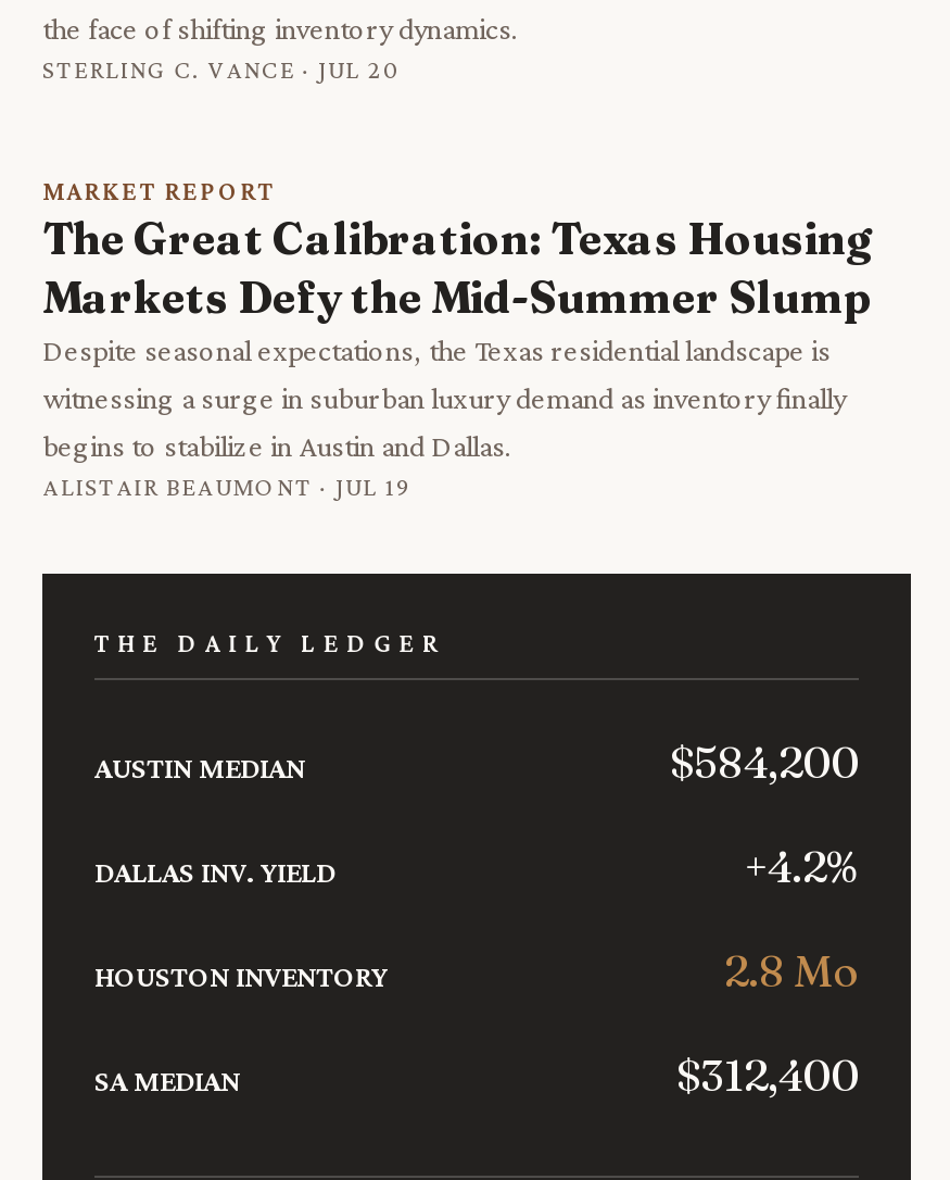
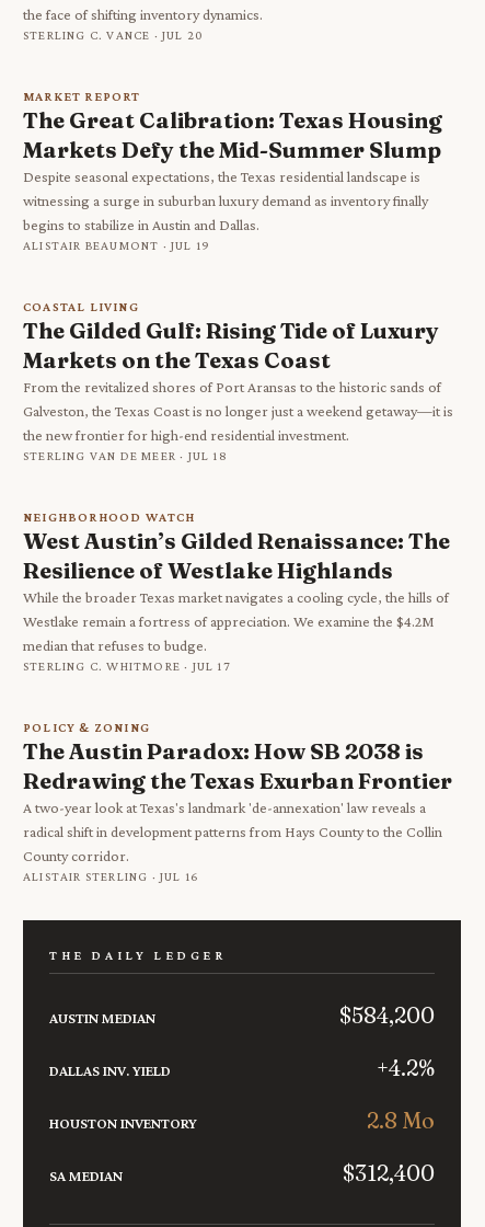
none -> [23,299,453,463] COASTAL LIVING | The Gilded Gulf: Rising Tide of Luxury | Markets on the Texas Coast | From the revitalized shores of Port Aransas to the historic sands of | Galveston, the Texas Coast is no longer just a weekend getaway—it is | the new frontier for high-end residential investment. | STERLING VAN DE MEER · JUL 18
none -> [23,509,450,673] NEIGHBORHOOD WATCH | West Austin’s Gilded Renaissance: The | Resilience of Westlake Highlands | While the broader Texas market navigates a cooling cycle, the hills of | Westlake remain a fortress of appreciation. We examine the $4.2M | median that refuses to budge. | STERLING C. WHITMORE · JUL 17
none -> [23,719,452,884] POLICY & ZONING | The Austin Paradox: How SB 2038 is | Redrawing the Texas Exurban Frontier | A two-year look at Texas's landmark 'de-annexation' law reveals a | radical shift in development patterns from Hays County to the Collin | County corridor. | ALISTAIR STERLING · JUL 16

